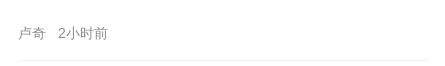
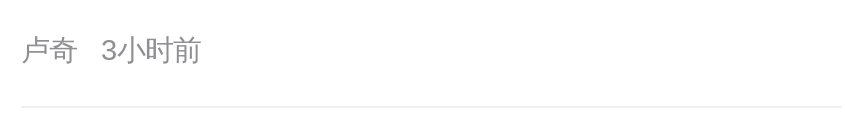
[18,24,108,40] 卢奇 2小时前 -> [21,34,201,66] 卢奇 3小时前

